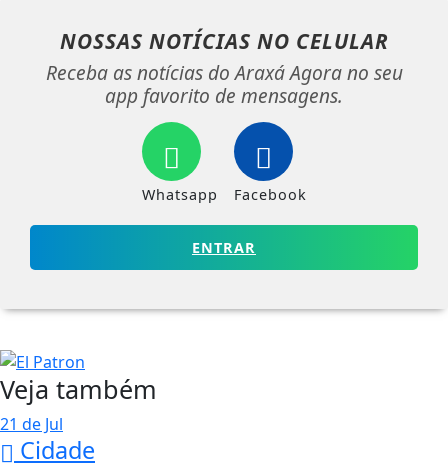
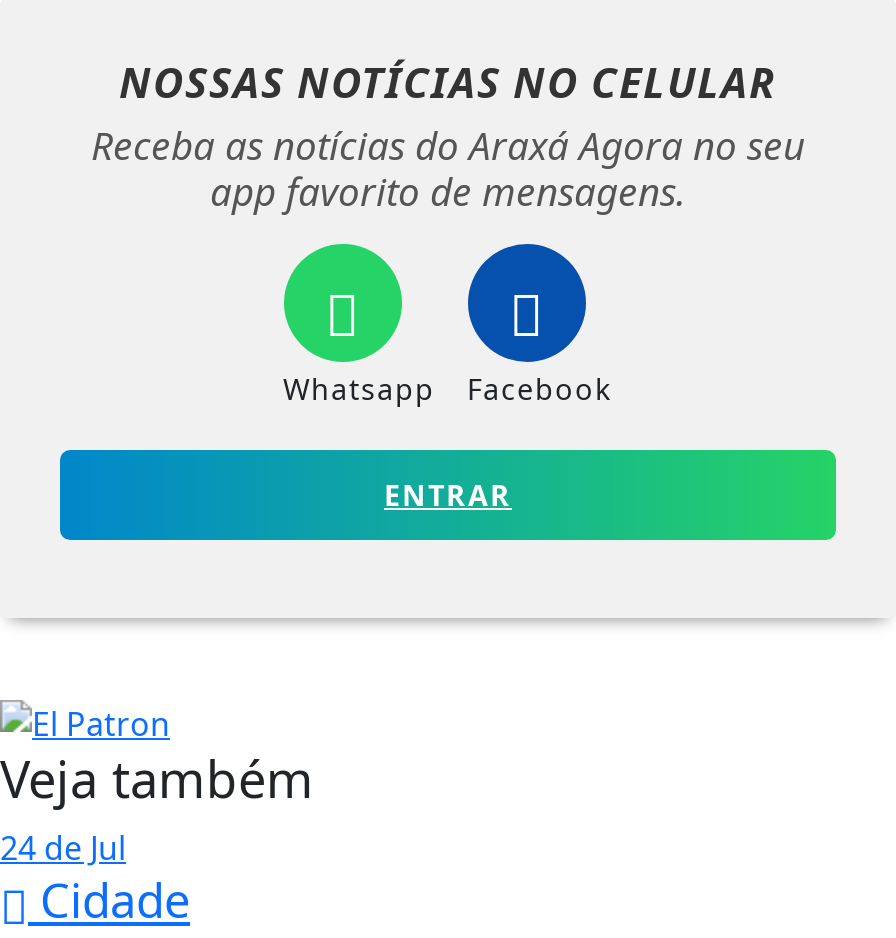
[0,413,63,435] 21 de Jul -> [0,826,126,870] 24 de Jul

